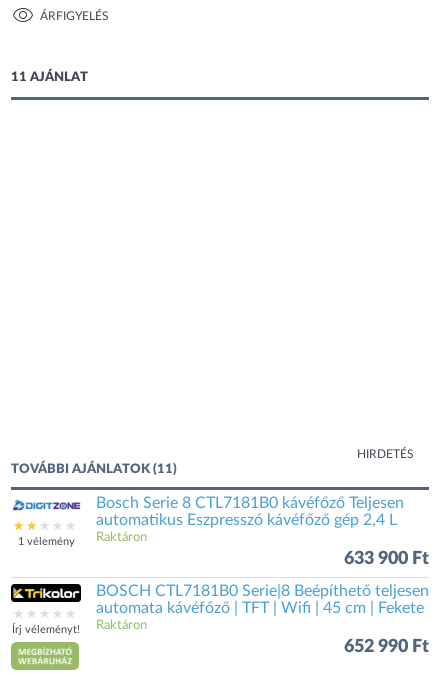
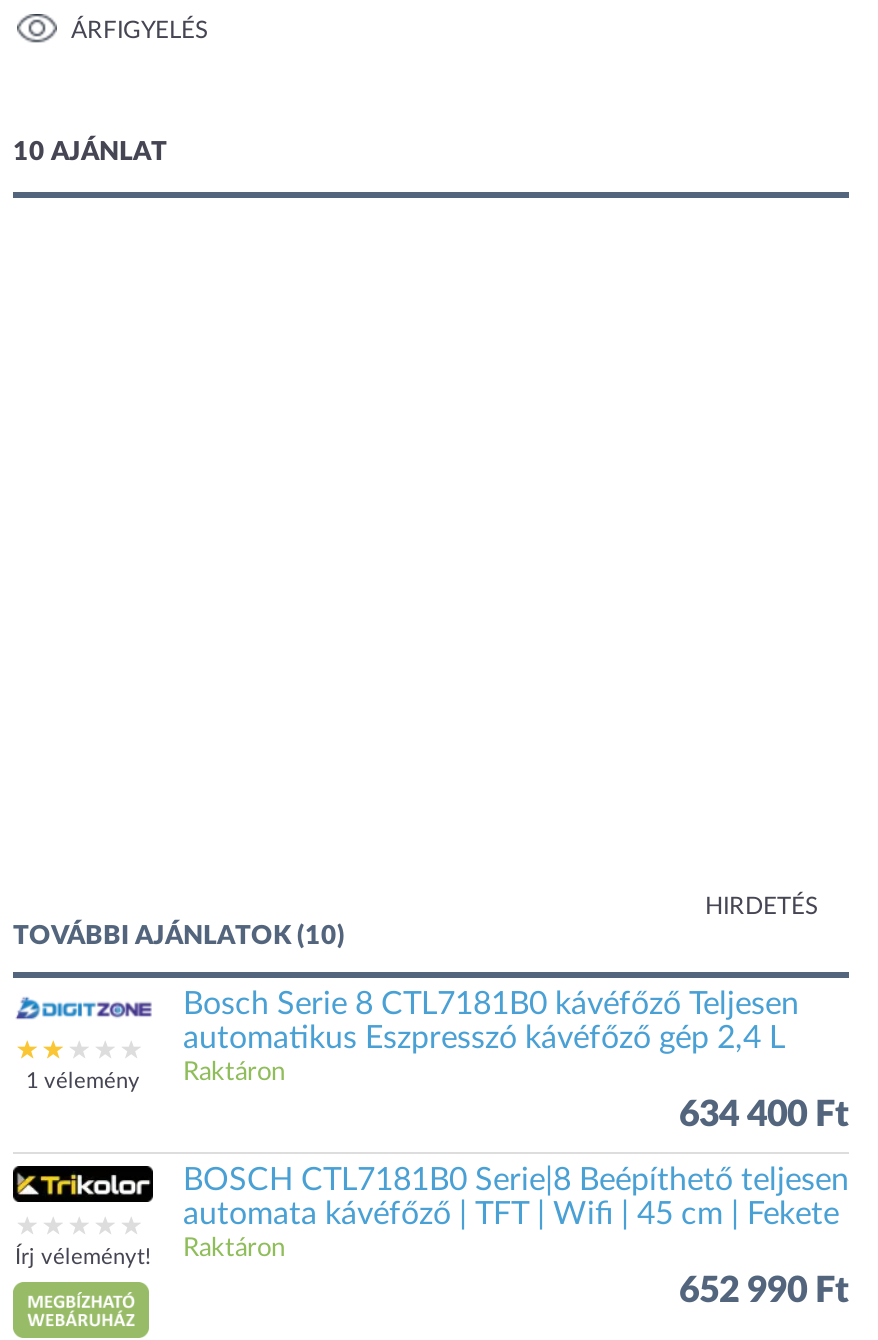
[11,71,88,84] 11 AJÁNLAT -> [13,140,167,166] 10 AJÁNLAT
[11,463,177,476] TOVÁBBI AJÁNLATOK (11) -> [13,924,345,950] TOVÁBBI AJÁNLATOK (10)
[344,550,429,568] 633 900 Ft -> [679,1098,849,1134] 634 400 Ft

